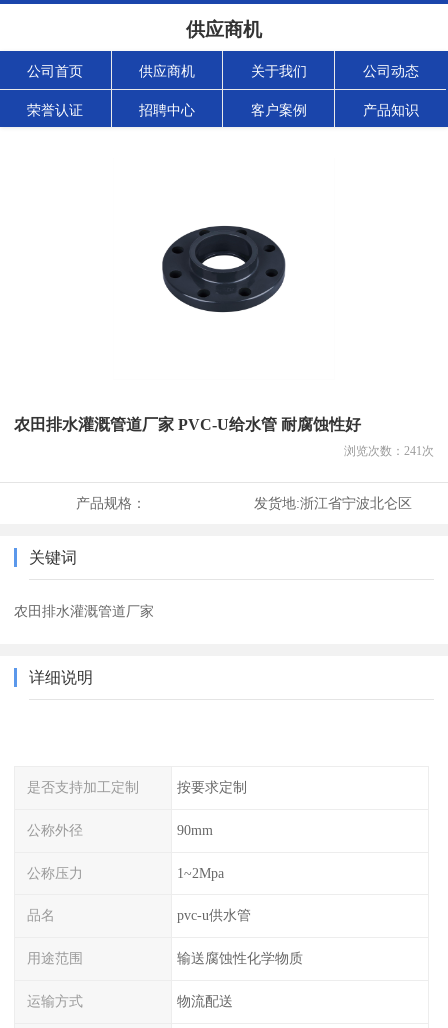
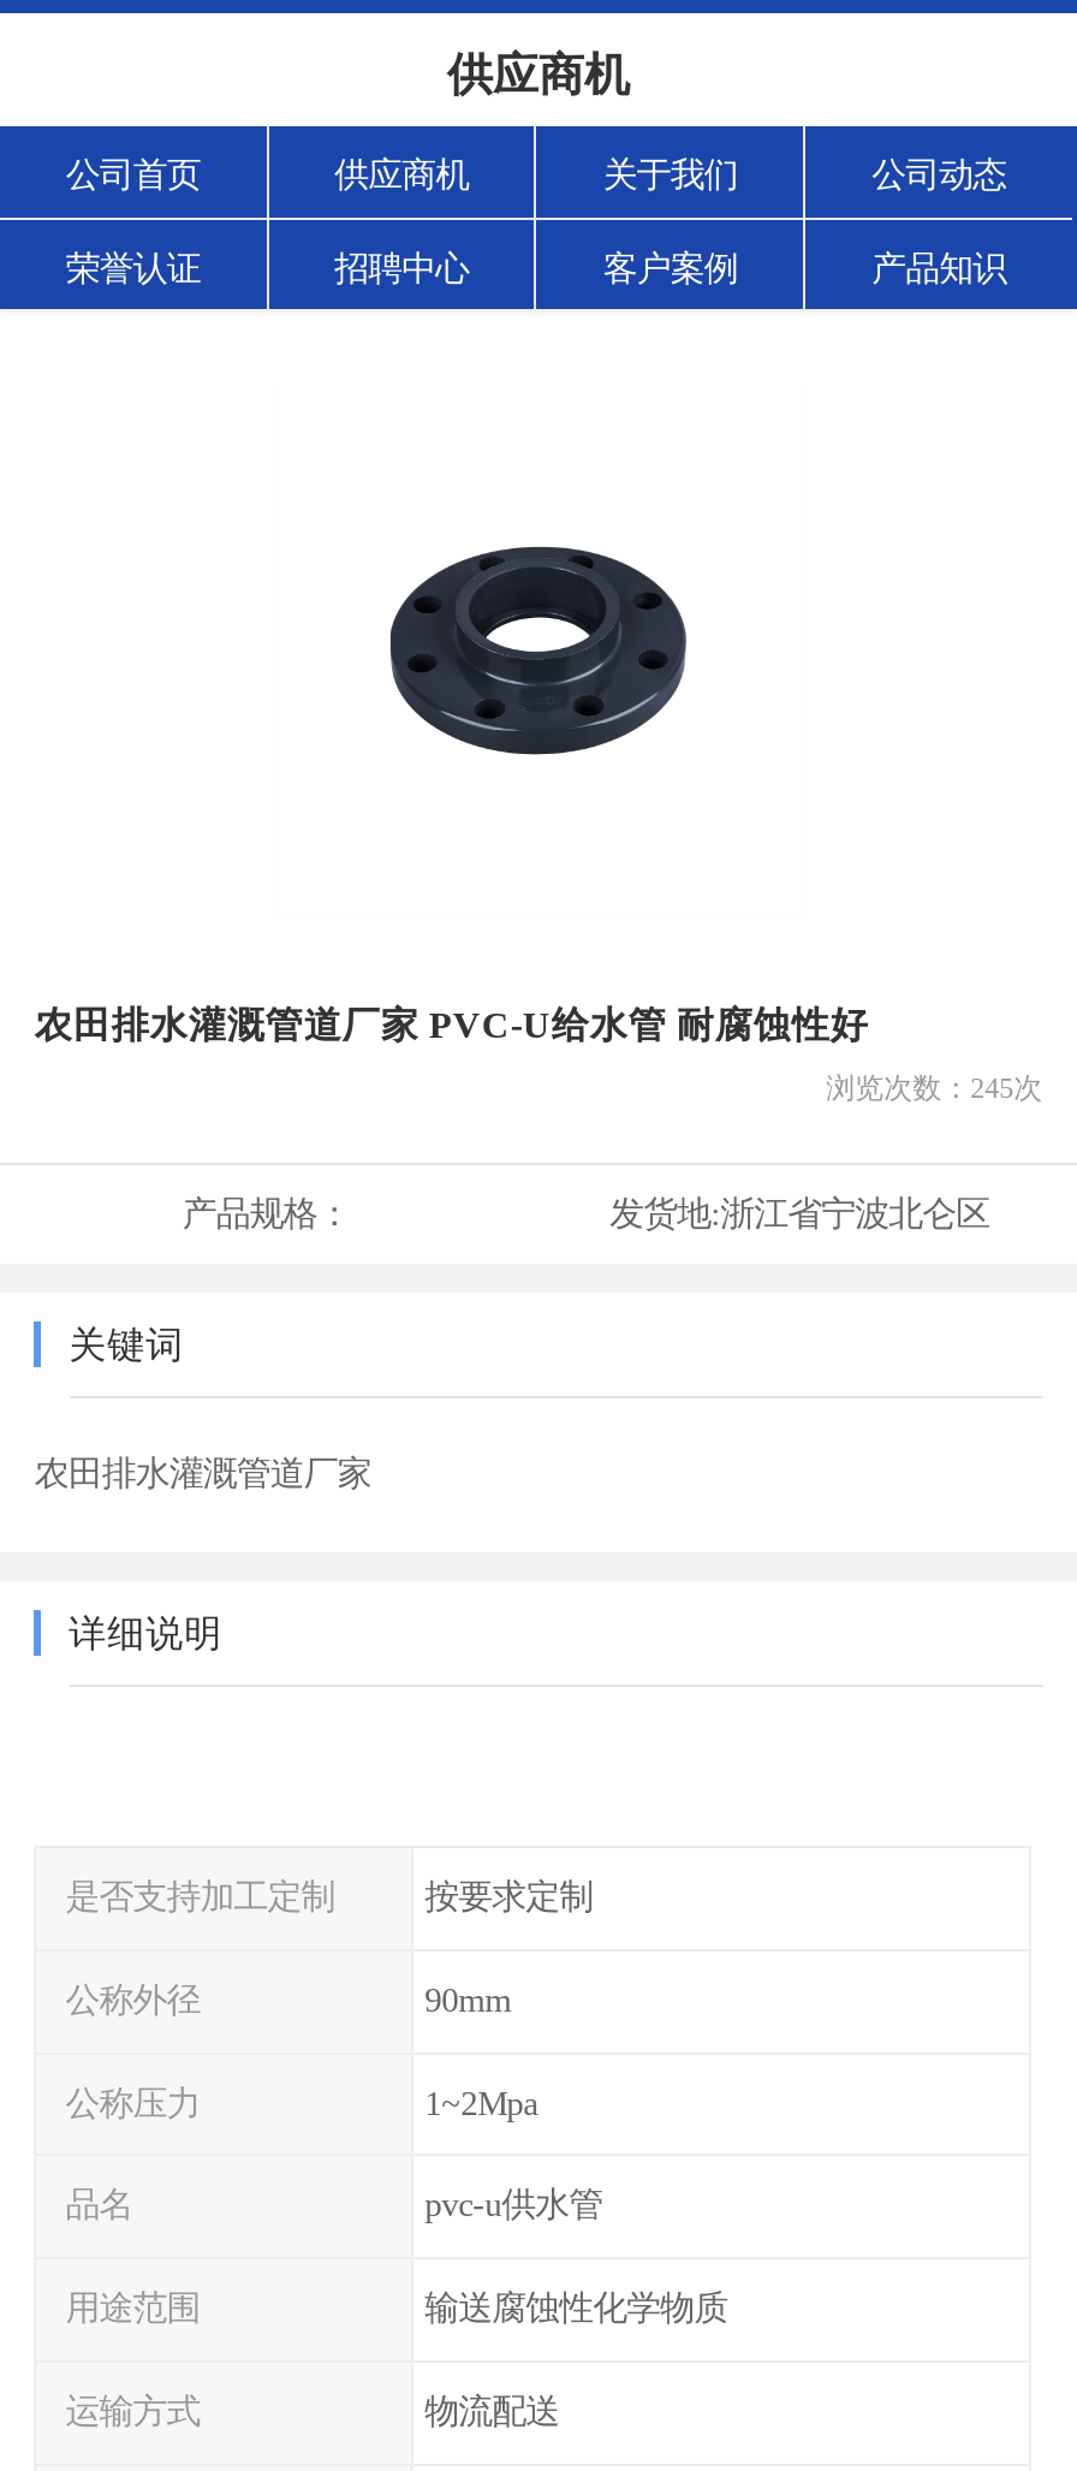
[344,444,434,458] 浏览次数：241次 -> [826,1072,1043,1105] 浏览次数：245次

